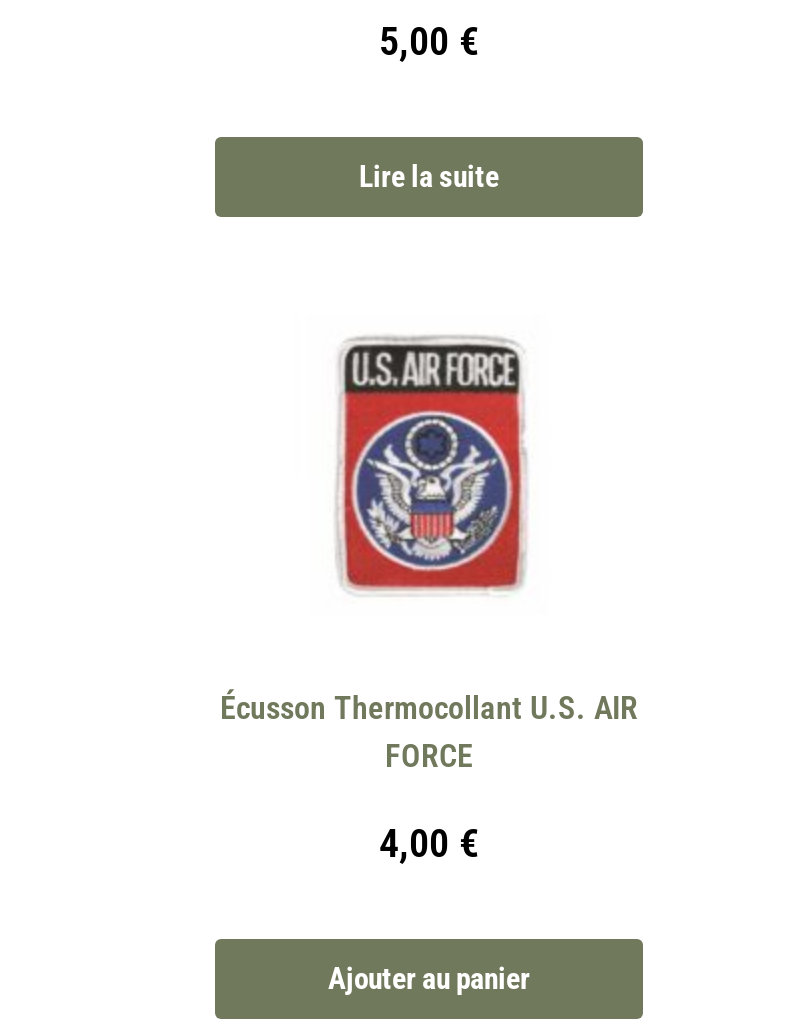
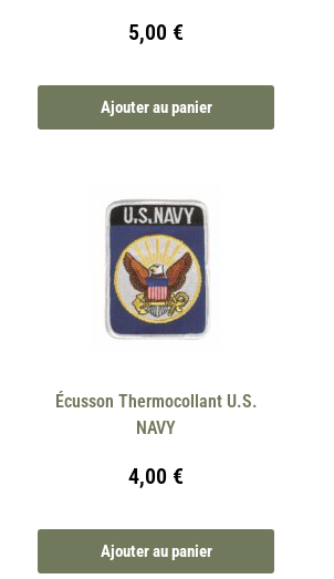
[359,159,499,195] Lire la suite -> [100,97,212,117] Ajouter au panier
[341,335,525,591] [image] -> [107,196,209,337] [image]
[220,689,638,775] Écusson Thermocollant U.S. AIR | FORCE -> [55,391,257,438] Écusson Thermocollant U.S. | NAVY

